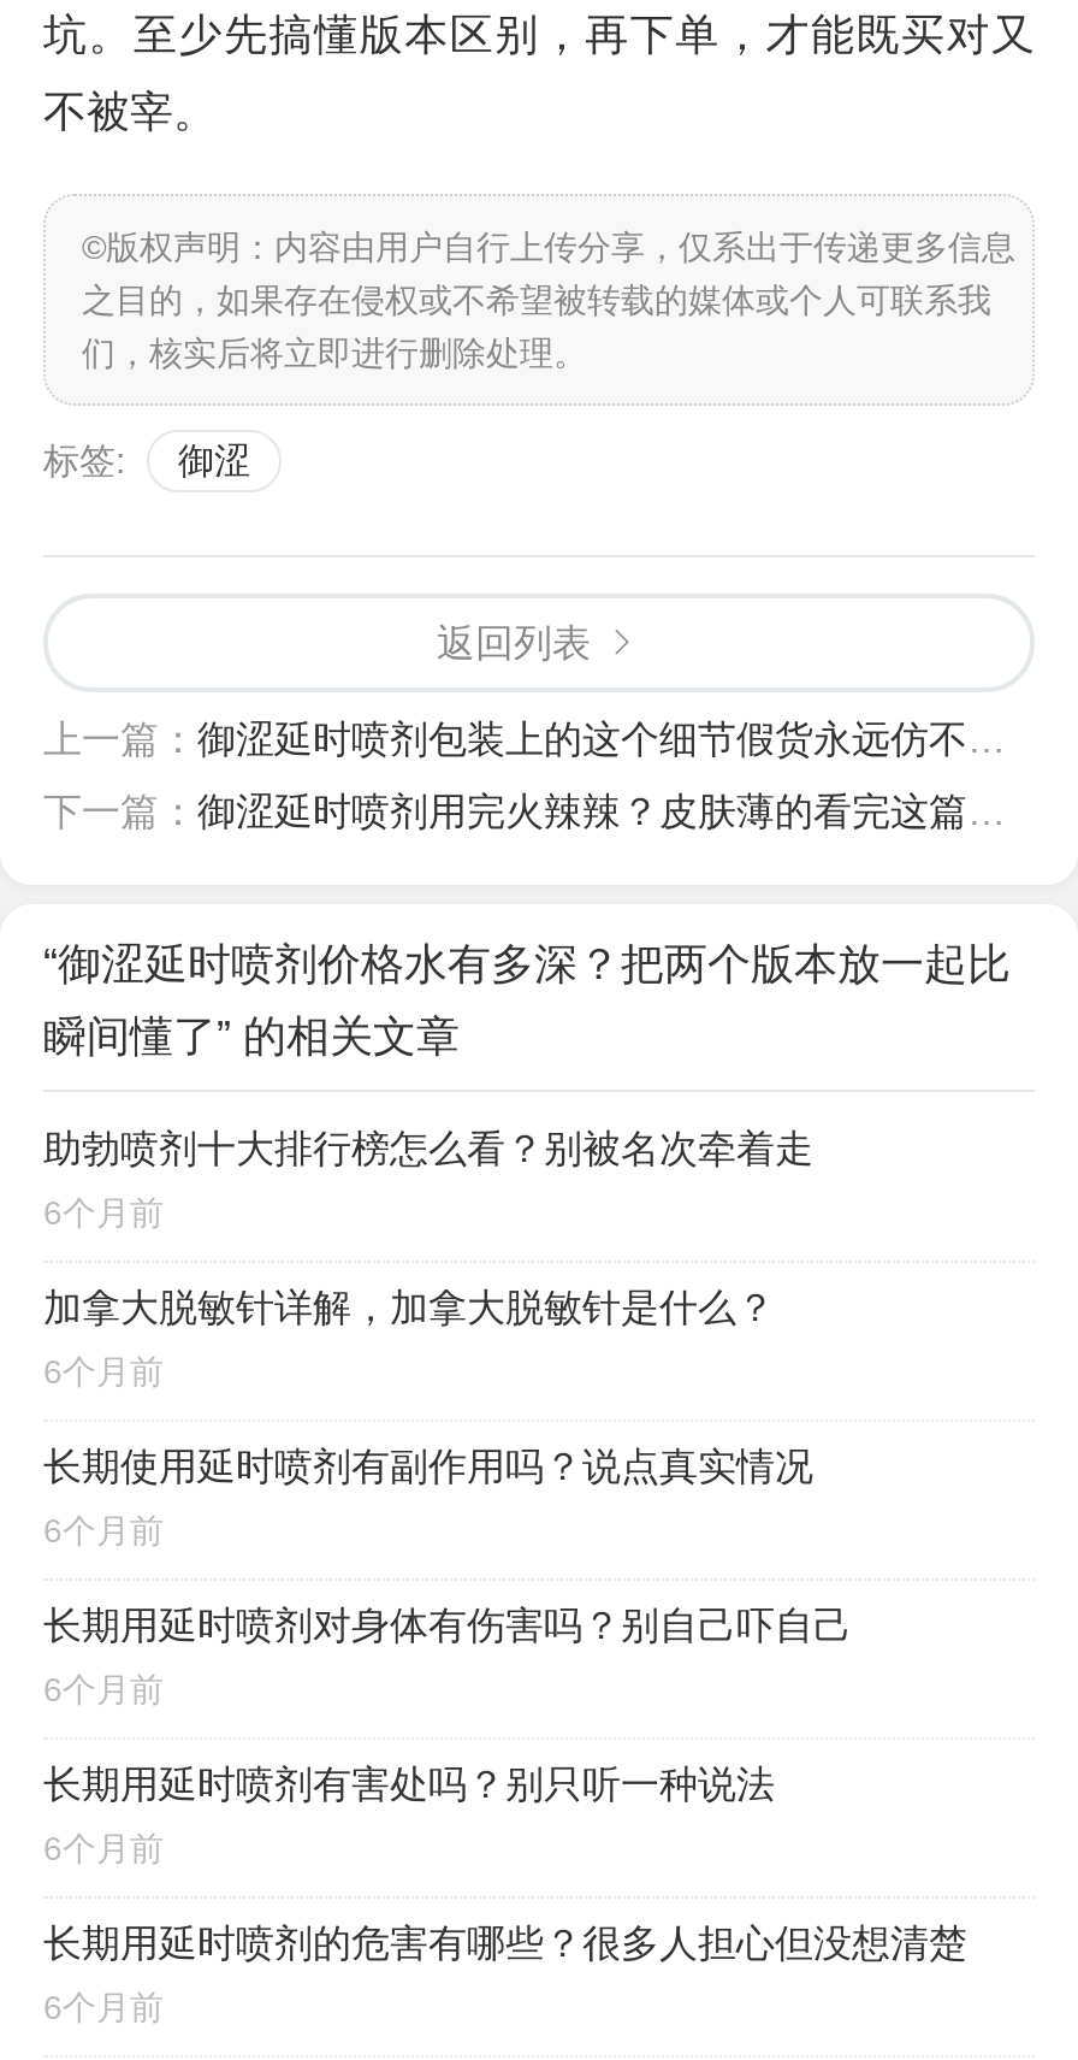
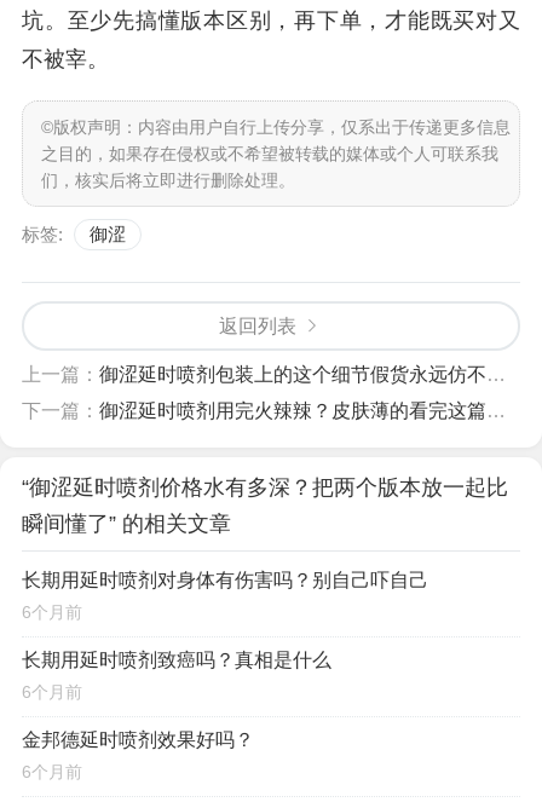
[43,1128,813,1550] 助勃喷剂十大排行榜怎么看？别被名次牵着走 | 6个月前 | 加拿大脱敏针详解，加拿大脱敏针是什么？ | 6个月前 | 长期使用延时喷剂有副作用吗？说点真实情况 | 6个月前 -> none
[43,1764,775,1805] 长期用延时喷剂有害处吗？别只听一种说法 -> [22,650,331,670] 长期用延时喷剂致癌吗？真相是什么
[43,1923,967,1964] 长期用延时喷剂的危害有哪些？很多人担心但没想清楚 -> [22,729,254,750] 金邦德延时喷剂效果好吗？

